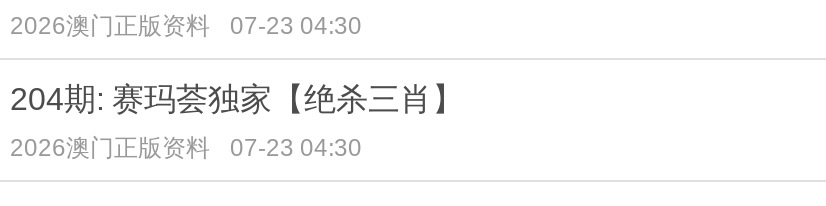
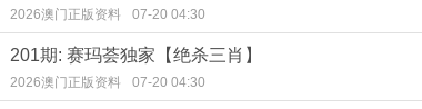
[10,12,362,40] 2026澳门正版资料 07-23 04:30 -> [10,7,205,22] 2026澳门正版资料 07-20 04:30
[10,82,464,116] 204期: 赛玛荟独家【绝杀三肖】 -> [10,46,262,65] 201期: 赛玛荟独家【绝杀三肖】
[10,134,362,162] 2026澳门正版资料 07-23 04:30 -> [10,75,205,90] 2026澳门正版资料 07-20 04:30

